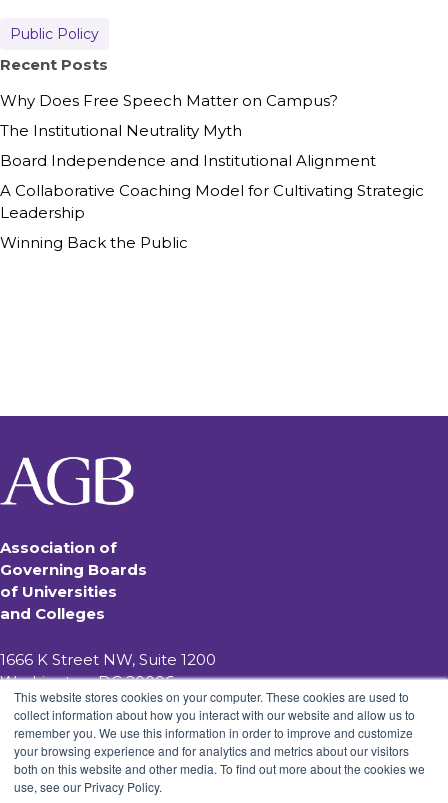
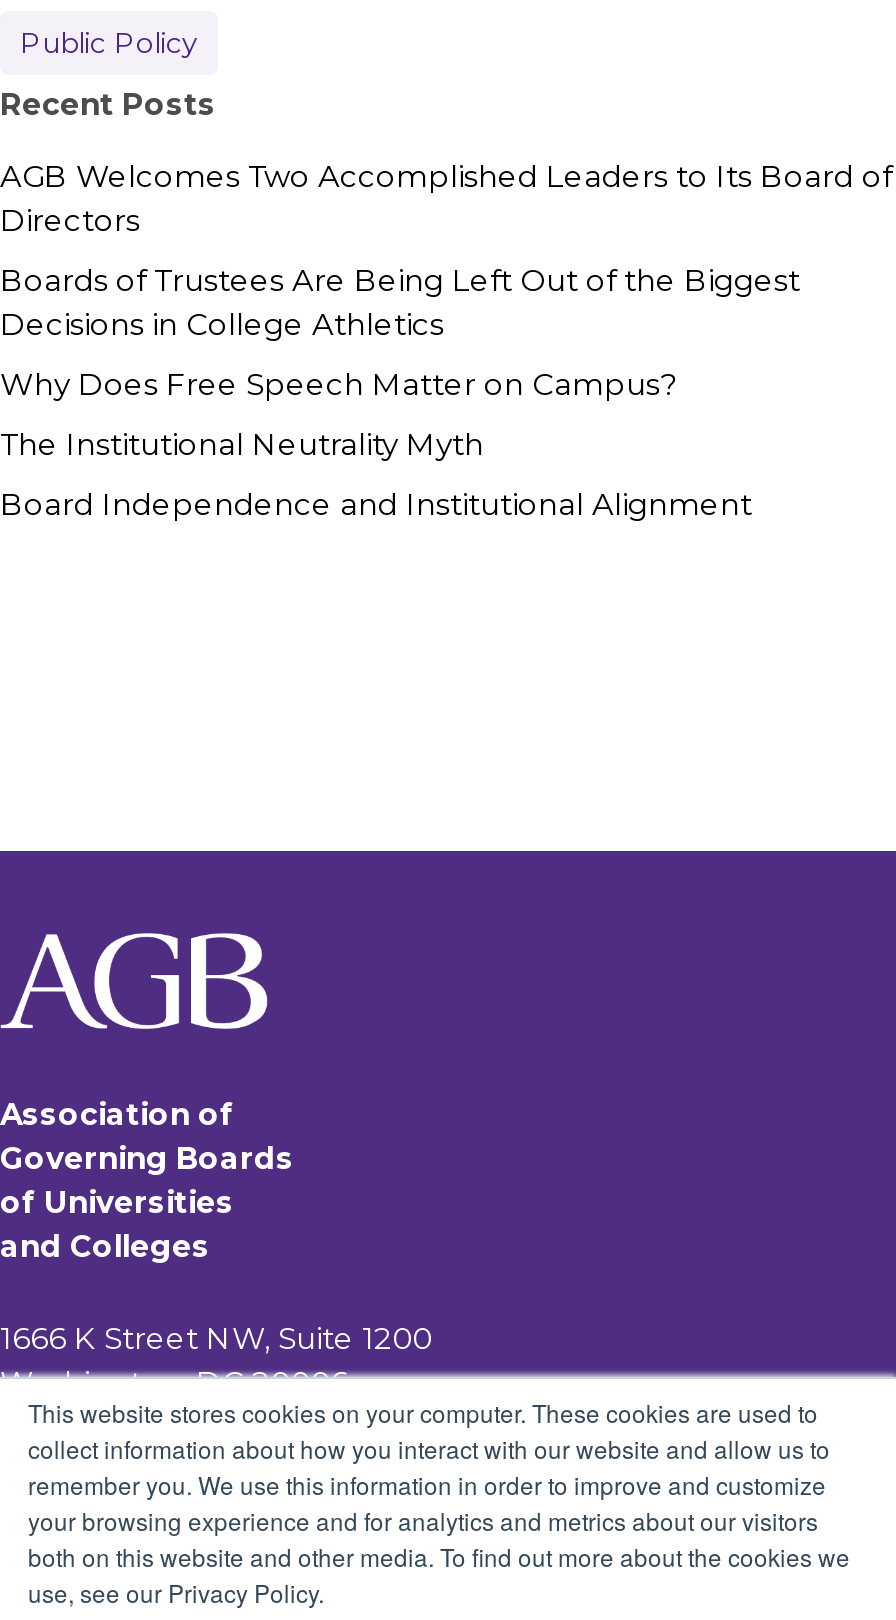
none -> [0,158,892,344] AGB Welcomes Two Accomplished Leaders to Its Board of | Directors | Boards of Trustees Are Being Left Out of the Biggest | Decisions in College Athletics
moved [0,91,376,170] -> [0,366,752,524]: Why Does Free Speech Matter on Campus? | The Institutional Neutrality Myth | Board Independence and Institutional Alignment
[0,181,424,252] A Collaborative Coaching Model for Cultivating Strategic | Leadership | Winning Back the Public -> none

